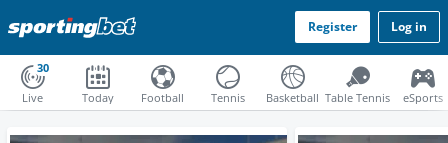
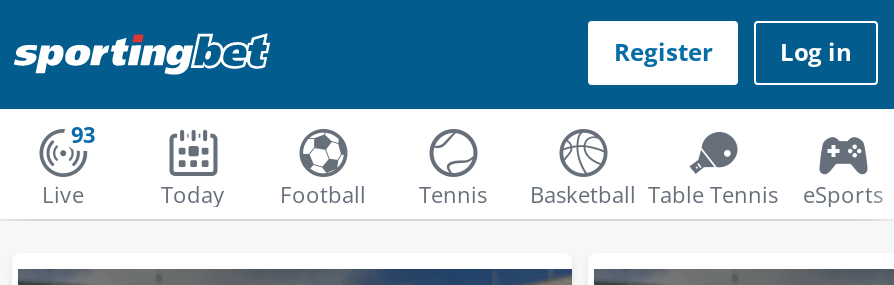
[36,60,48,75] 30 -> [71,119,95,149] 93

